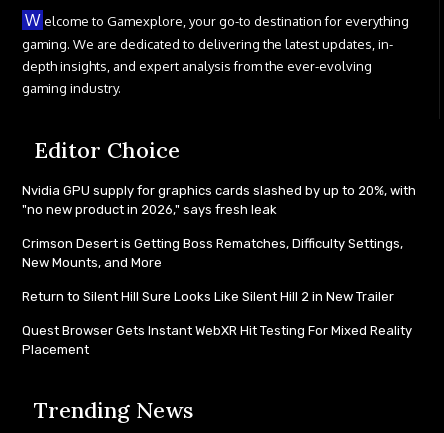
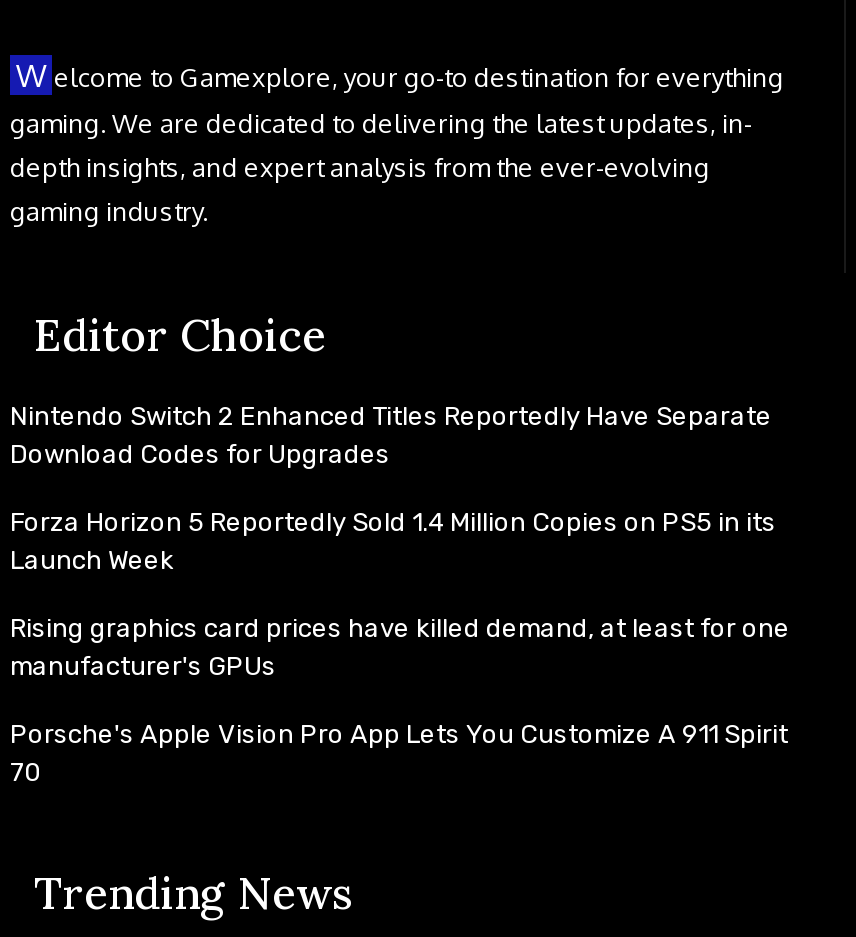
[22,182,416,216] Nvidia GPU supply for graphics cards slashed by up to 20%, with | "no new product in 2026," says fresh leak -> [10,400,772,468] Nintendo Switch 2 Enhanced Titles Reportedly Have Separate | Download Codes for Upgrades
[22,235,403,269] Crimson Desert is Getting Boss Rematches, Difficulty Settings, | New Mounts, and More -> [10,506,776,574] Forza Horizon 5 Reportedly Sold 1.4 Million Copies on PS5 in its | Launch Week
[22,288,394,303] Return to Silent Hill Sure Looks Like Silent Hill 2 in New Trailer -> [10,612,790,680] Rising graphics card prices have killed demand, at least for one | manufacturer's GPUs
[22,322,412,356] Quest Browser Gets Instant WebXR Hit Testing For Mixed Reality | Placement -> [10,718,788,786] Porsche's Apple Vision Pro App Lets You Customize A 911 Spirit | 70

